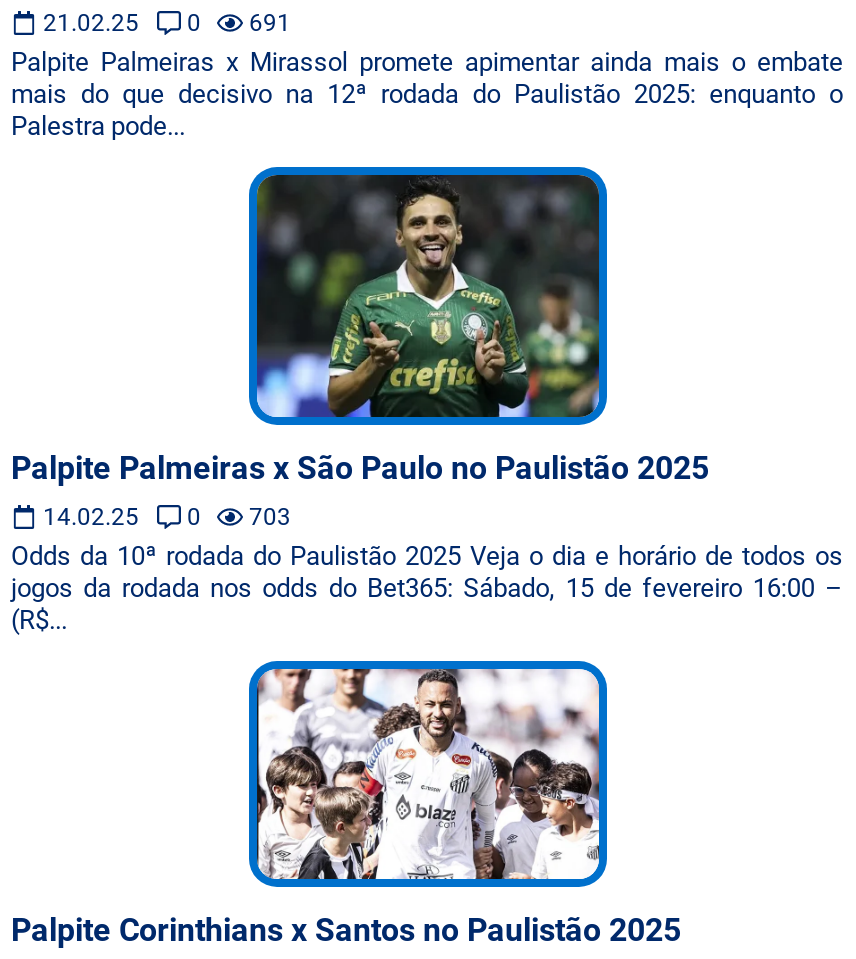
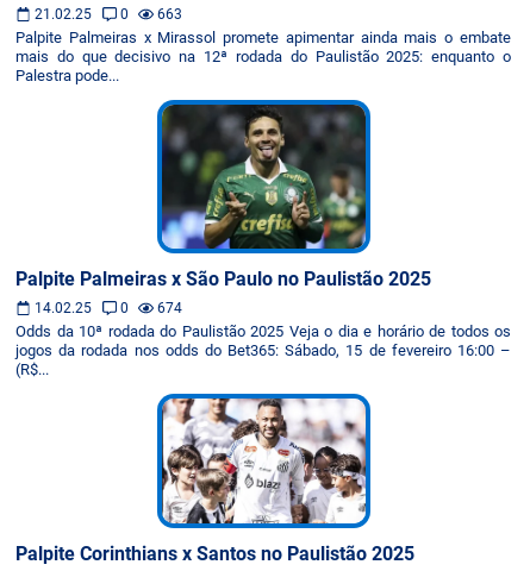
[43,9,291,37] 21.02.25 0 691 -> [35,6,182,23] 21.02.25 0 663
[43,503,291,531] 14.02.25 0 703 -> [35,300,182,316] 14.02.25 0 674

